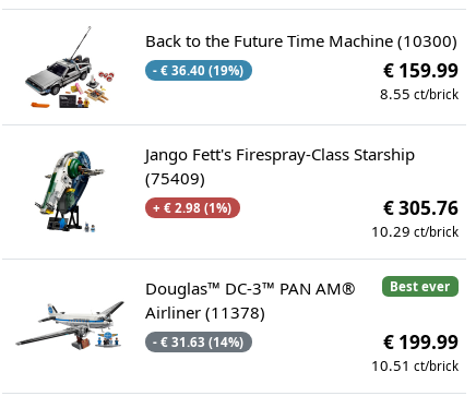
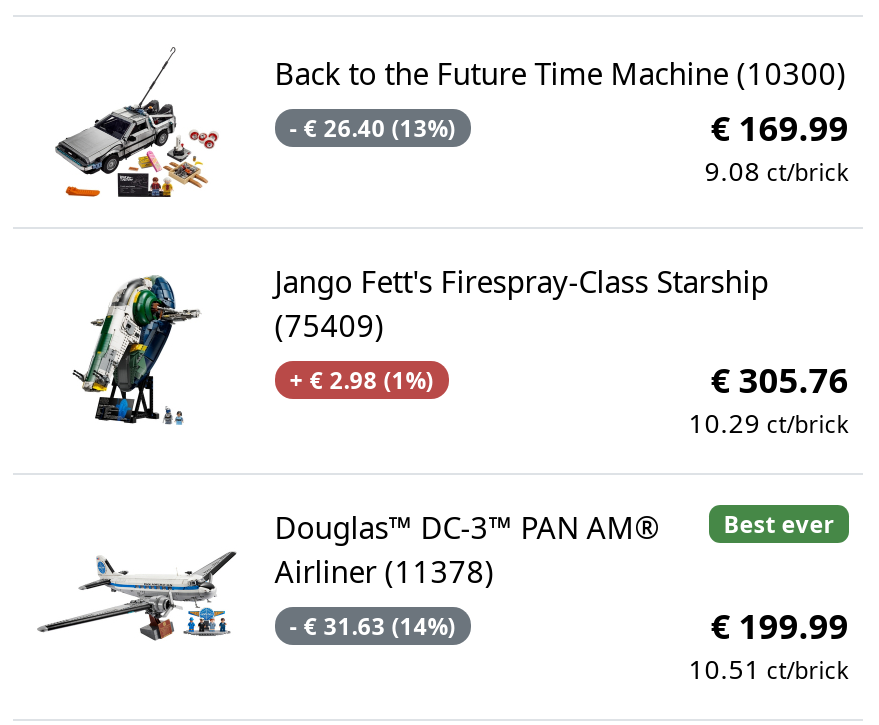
[153,62,244,79] - € 36.40 (19%) -> [289,113,455,143] - € 26.40 (13%)
[383,58,458,83] € 159.99 -> [711,105,849,151] € 169.99
[380,84,458,104] 8.55 ct/brick -> [705,153,849,189] 9.08 ct/brick

